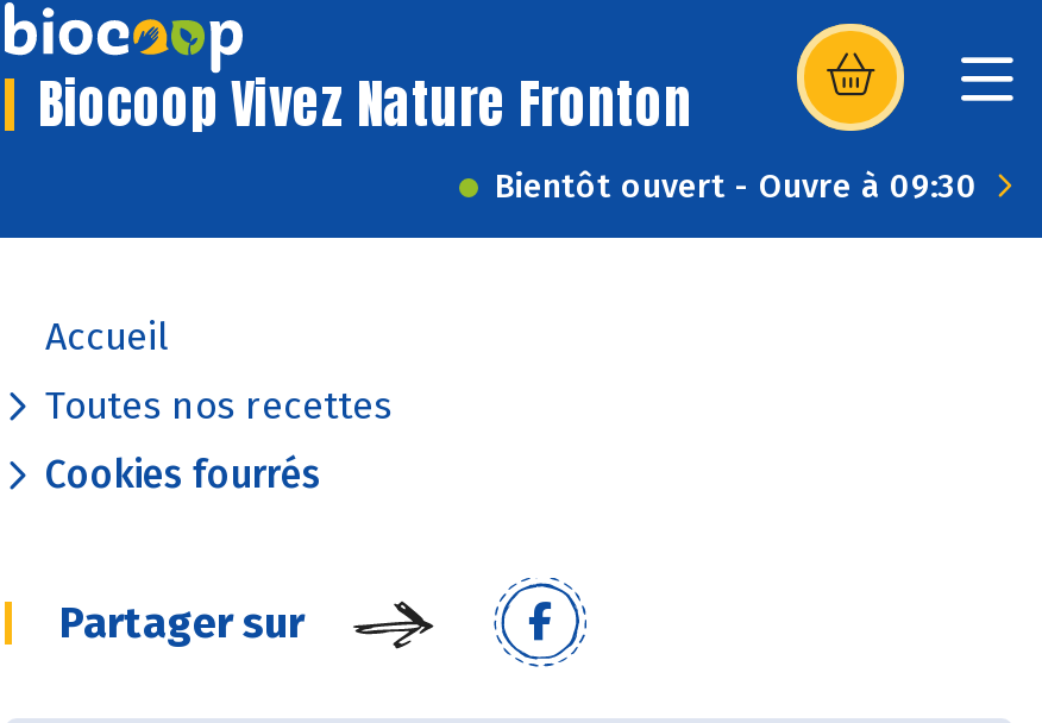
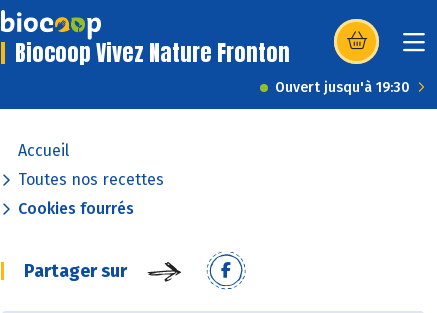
[495,166,978,207] Bientôt ouvert - Ouvre à 09:30 -> [275,79,410,96] Ouvert jusqu'à 19:30

